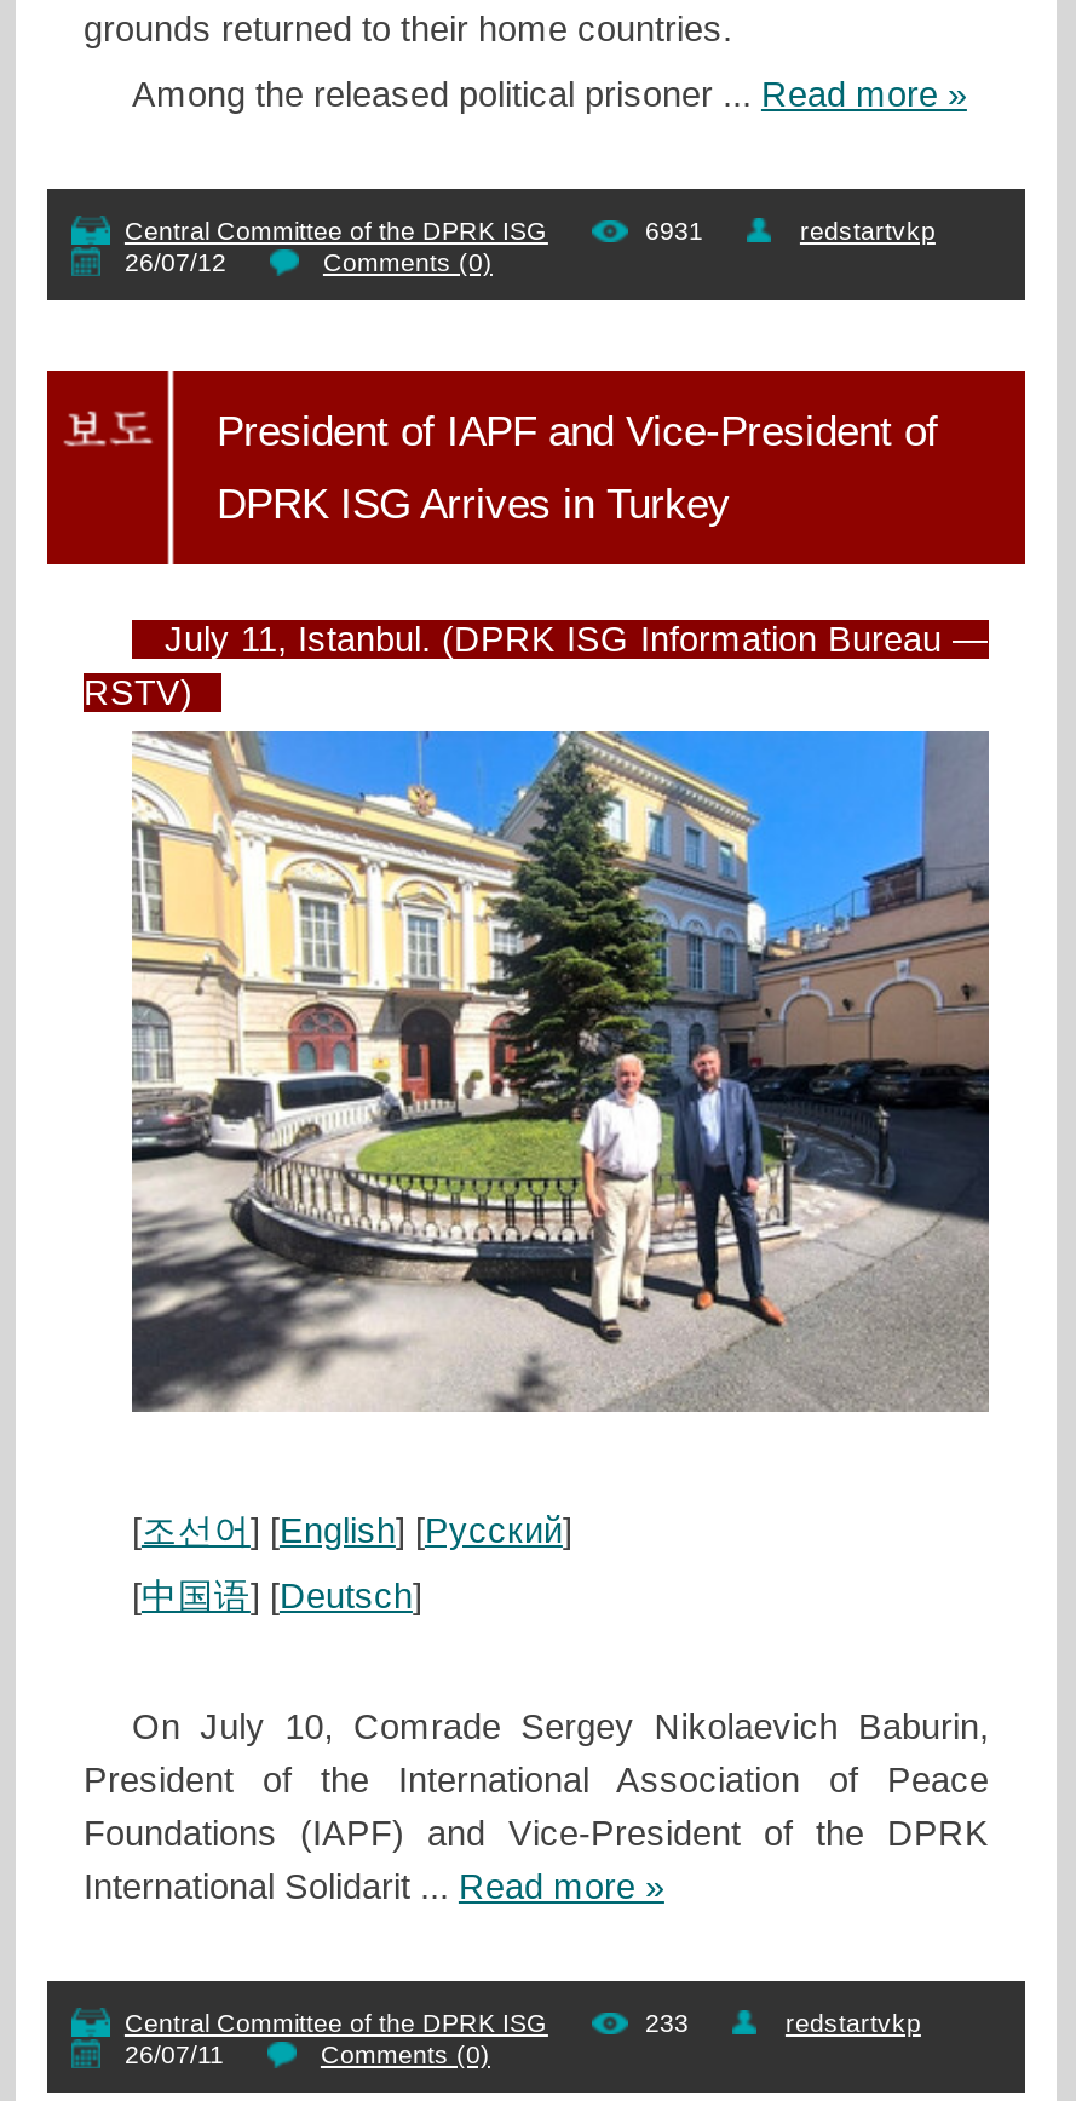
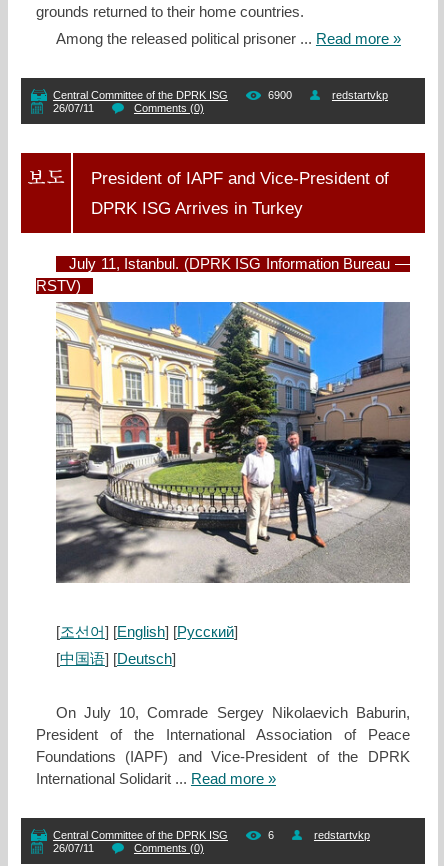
[645,216,703,245] 6931 -> [268,89,292,101] 6900
[125,248,226,277] 26/07/12 -> [53,102,94,114] 26/07/11
[645,2007,689,2036] 233 -> [268,829,274,841] 6

